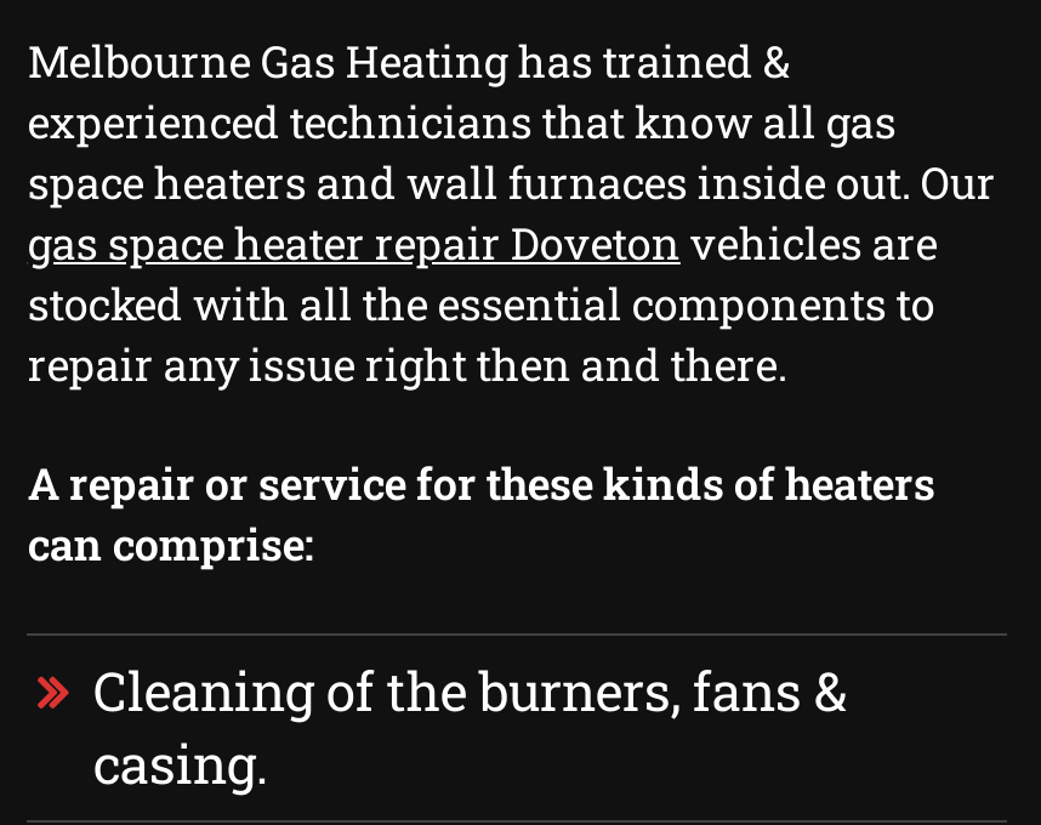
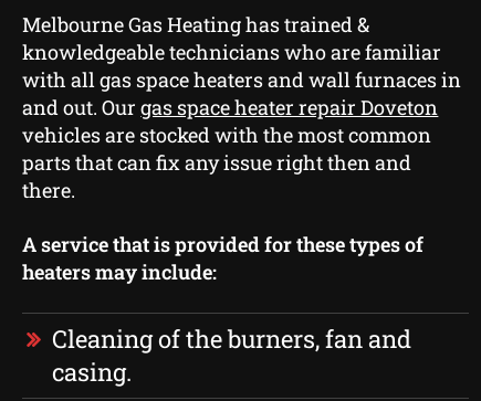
[28,92,996,393] experienced technicians that know all gas | space heaters and wall furnaces inside out. Our | gas space heater repair Doveton vehicles are | stocked with all the essential components to | repair any issue right then and there. -> [23,39,462,203] knowledgeable technicians who are familiar | with all gas space heaters and wall furnaces in | and out. Our gas space heater repair Doveton | vehicles are stocked with the most common | parts that can fix any issue right then and | there.
[28,454,935,572] A repair or service for these kinds of heaters | can comprise: -> [23,231,424,285] A service that is provided for these types of | heaters may include:
[93,655,848,725] Cleaning of the burners, fans & -> [52,322,412,354] Cleaning of the burners, fan and

